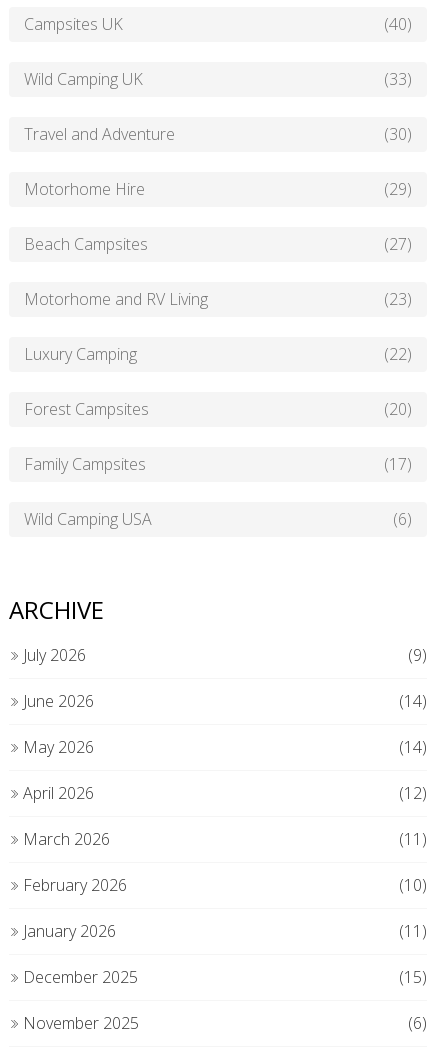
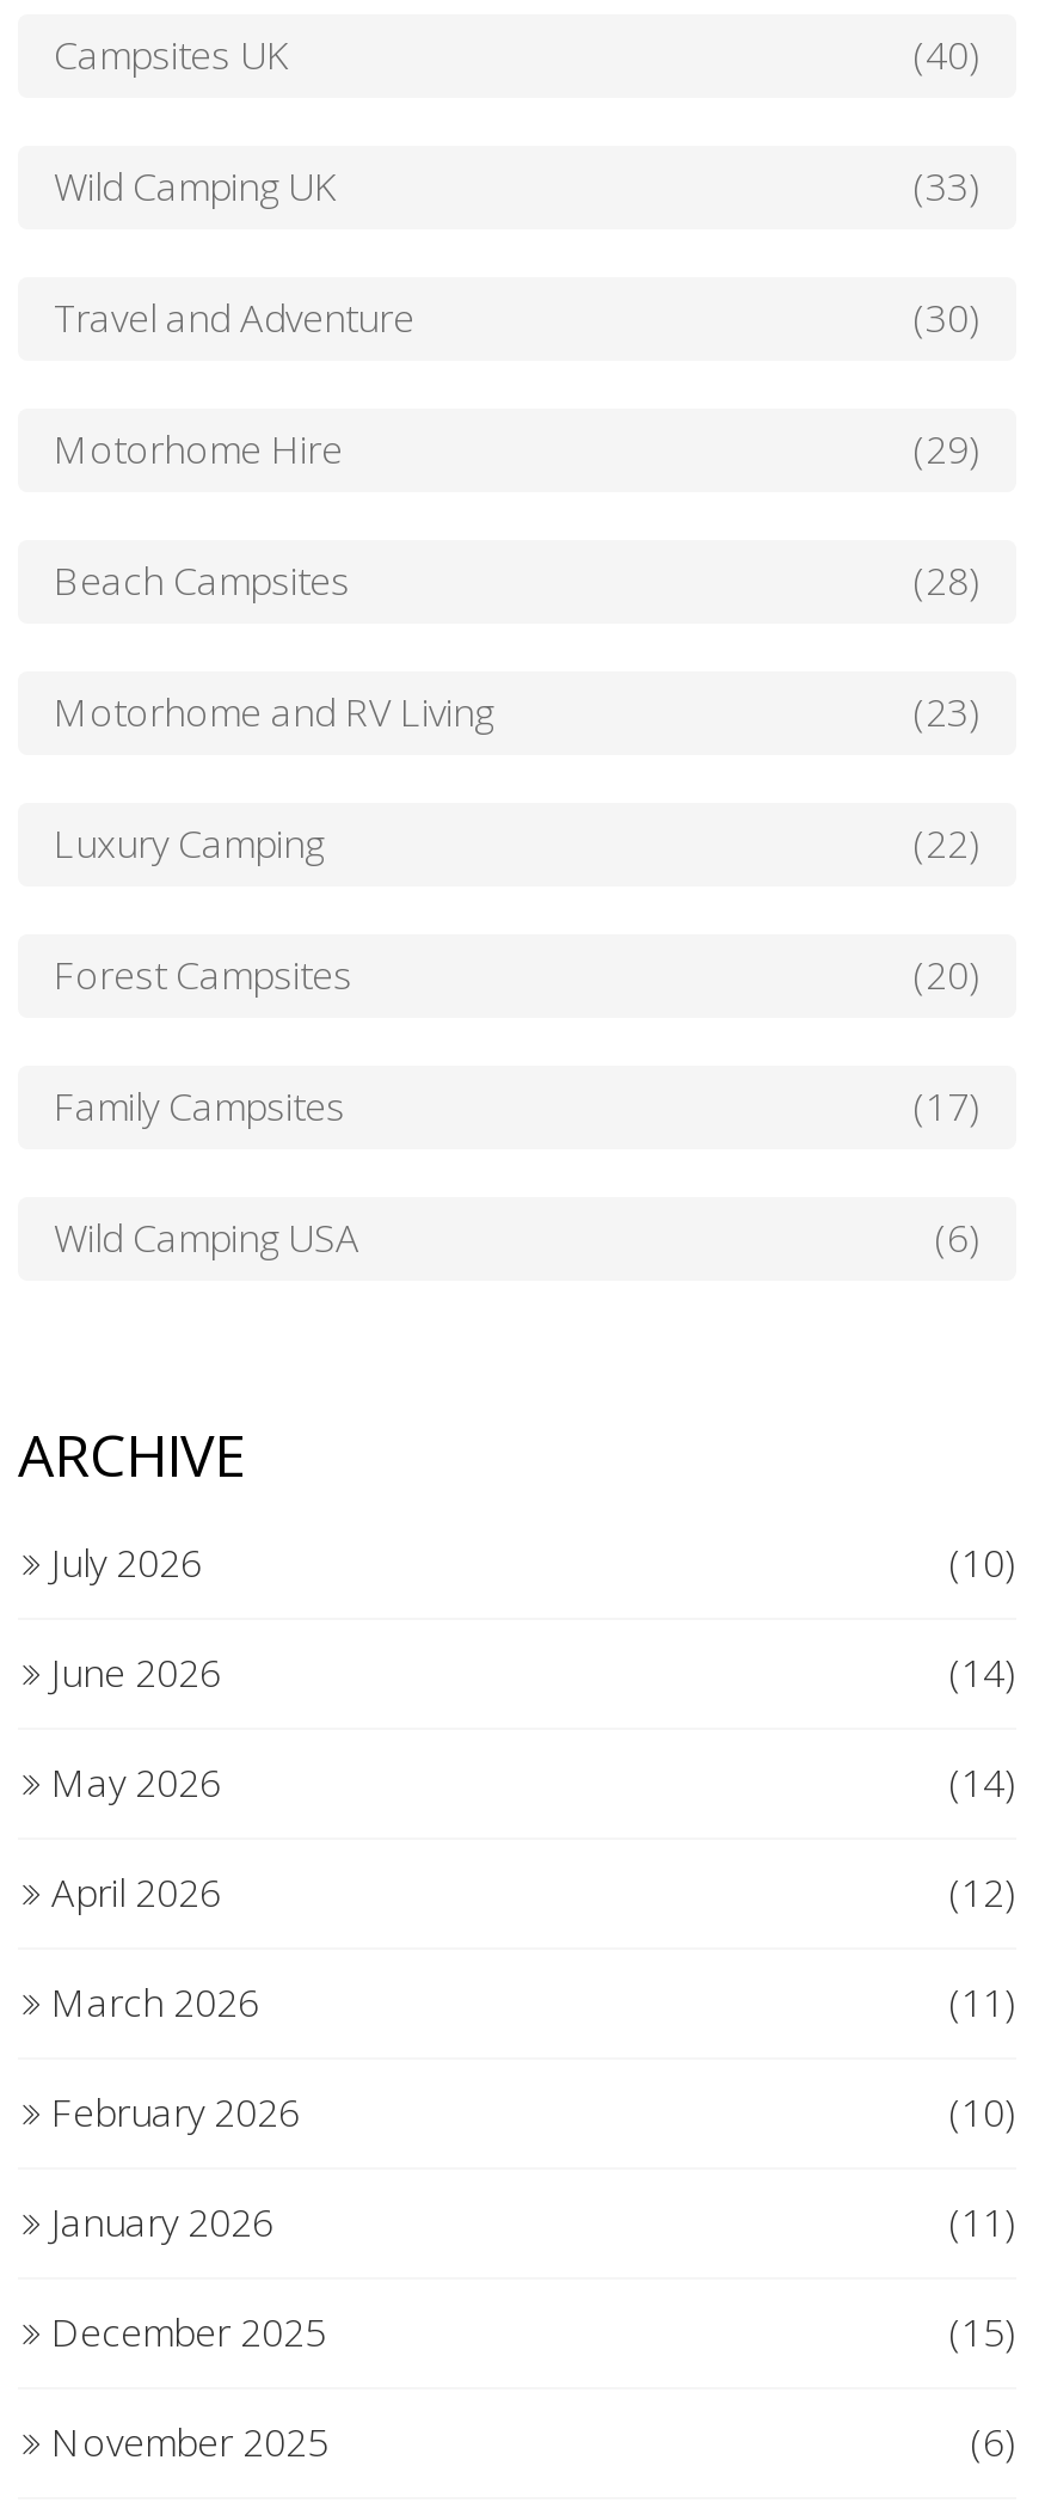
[384,233,412,255] (27) -> [914,555,981,607] (28)
[408,644,427,666] (9) -> [949,1537,1016,1589] (10)

